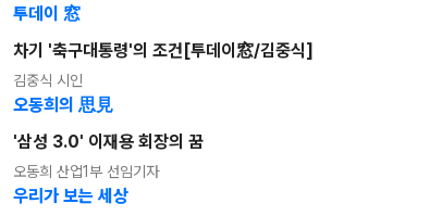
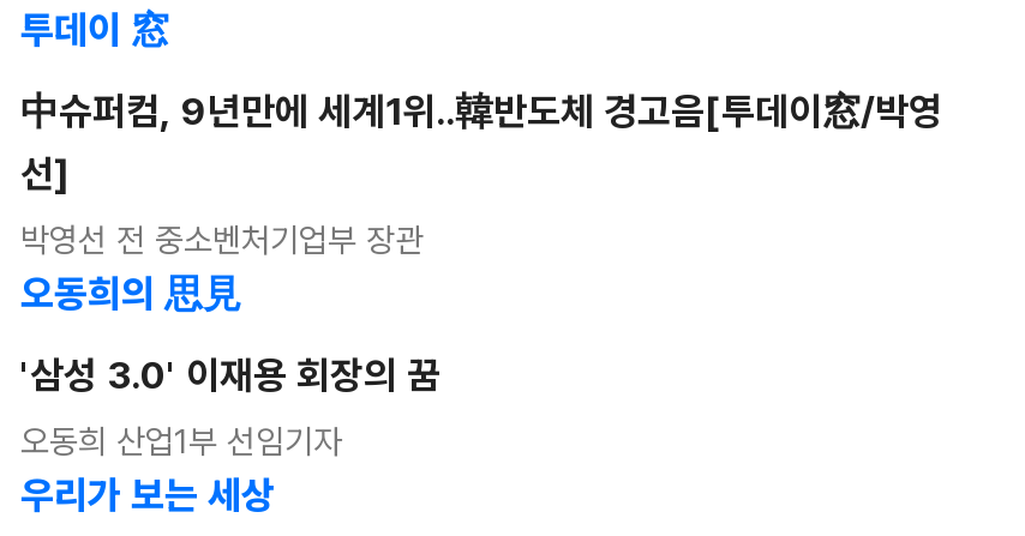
[13,40,314,60] 차기 '축구대통령'의 조건[투데이窓/김중식] -> [20,88,942,196] 中슈퍼컴, 9년만에 세계1위..韓반도체 경고음[투데이窓/박영 | 선]
[13,71,83,89] 김중식 시인 -> [20,220,424,258] 박영선 전 중소벤처기업부 장관

